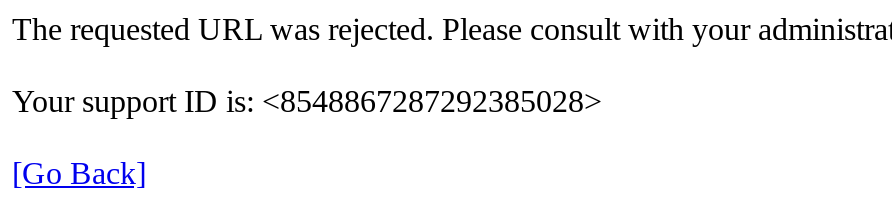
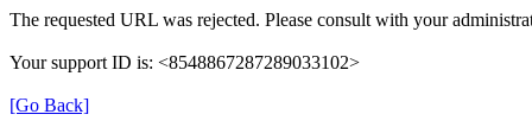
[12,84,602,118] Your support ID is: <8548867287292385028> -> [9,52,360,72] Your support ID is: <8548867287289033102>

